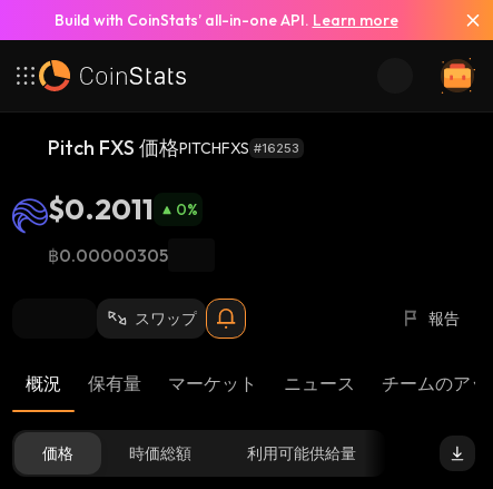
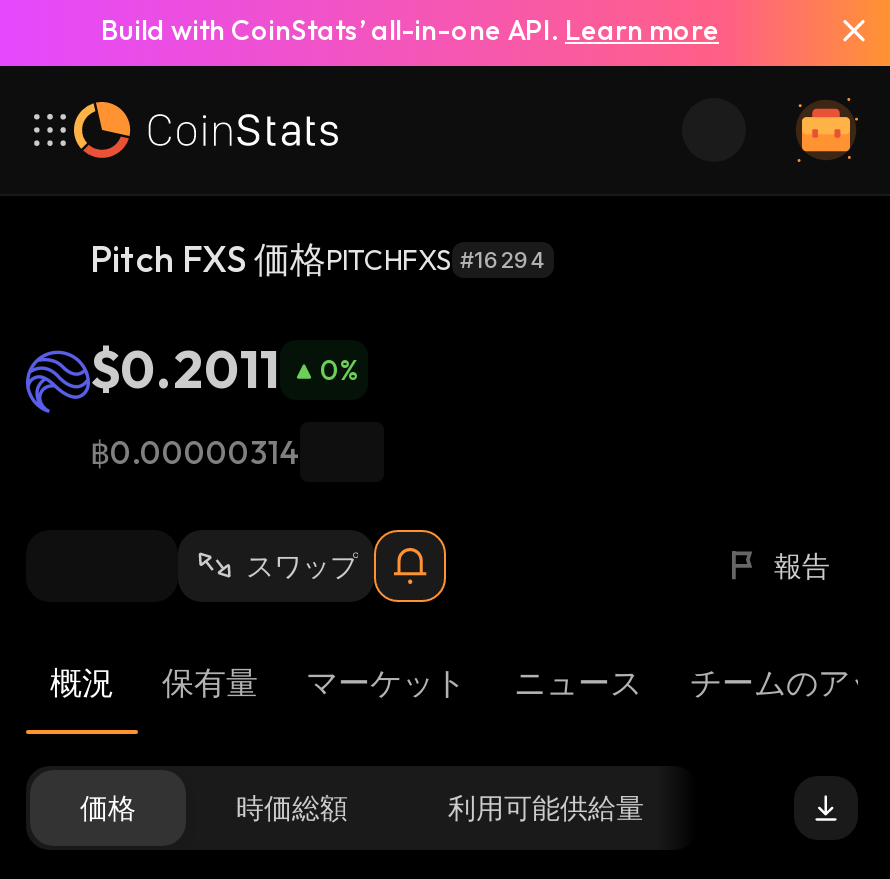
[48,135,299,160] Pitch FXS 価格PITCHFXS #16253 -> [90,236,546,282] Pitch FXS 価格PITCHFXS #16294
[48,244,168,266] ฿0.00000305 -> [90,432,300,472] ฿0.00000314

